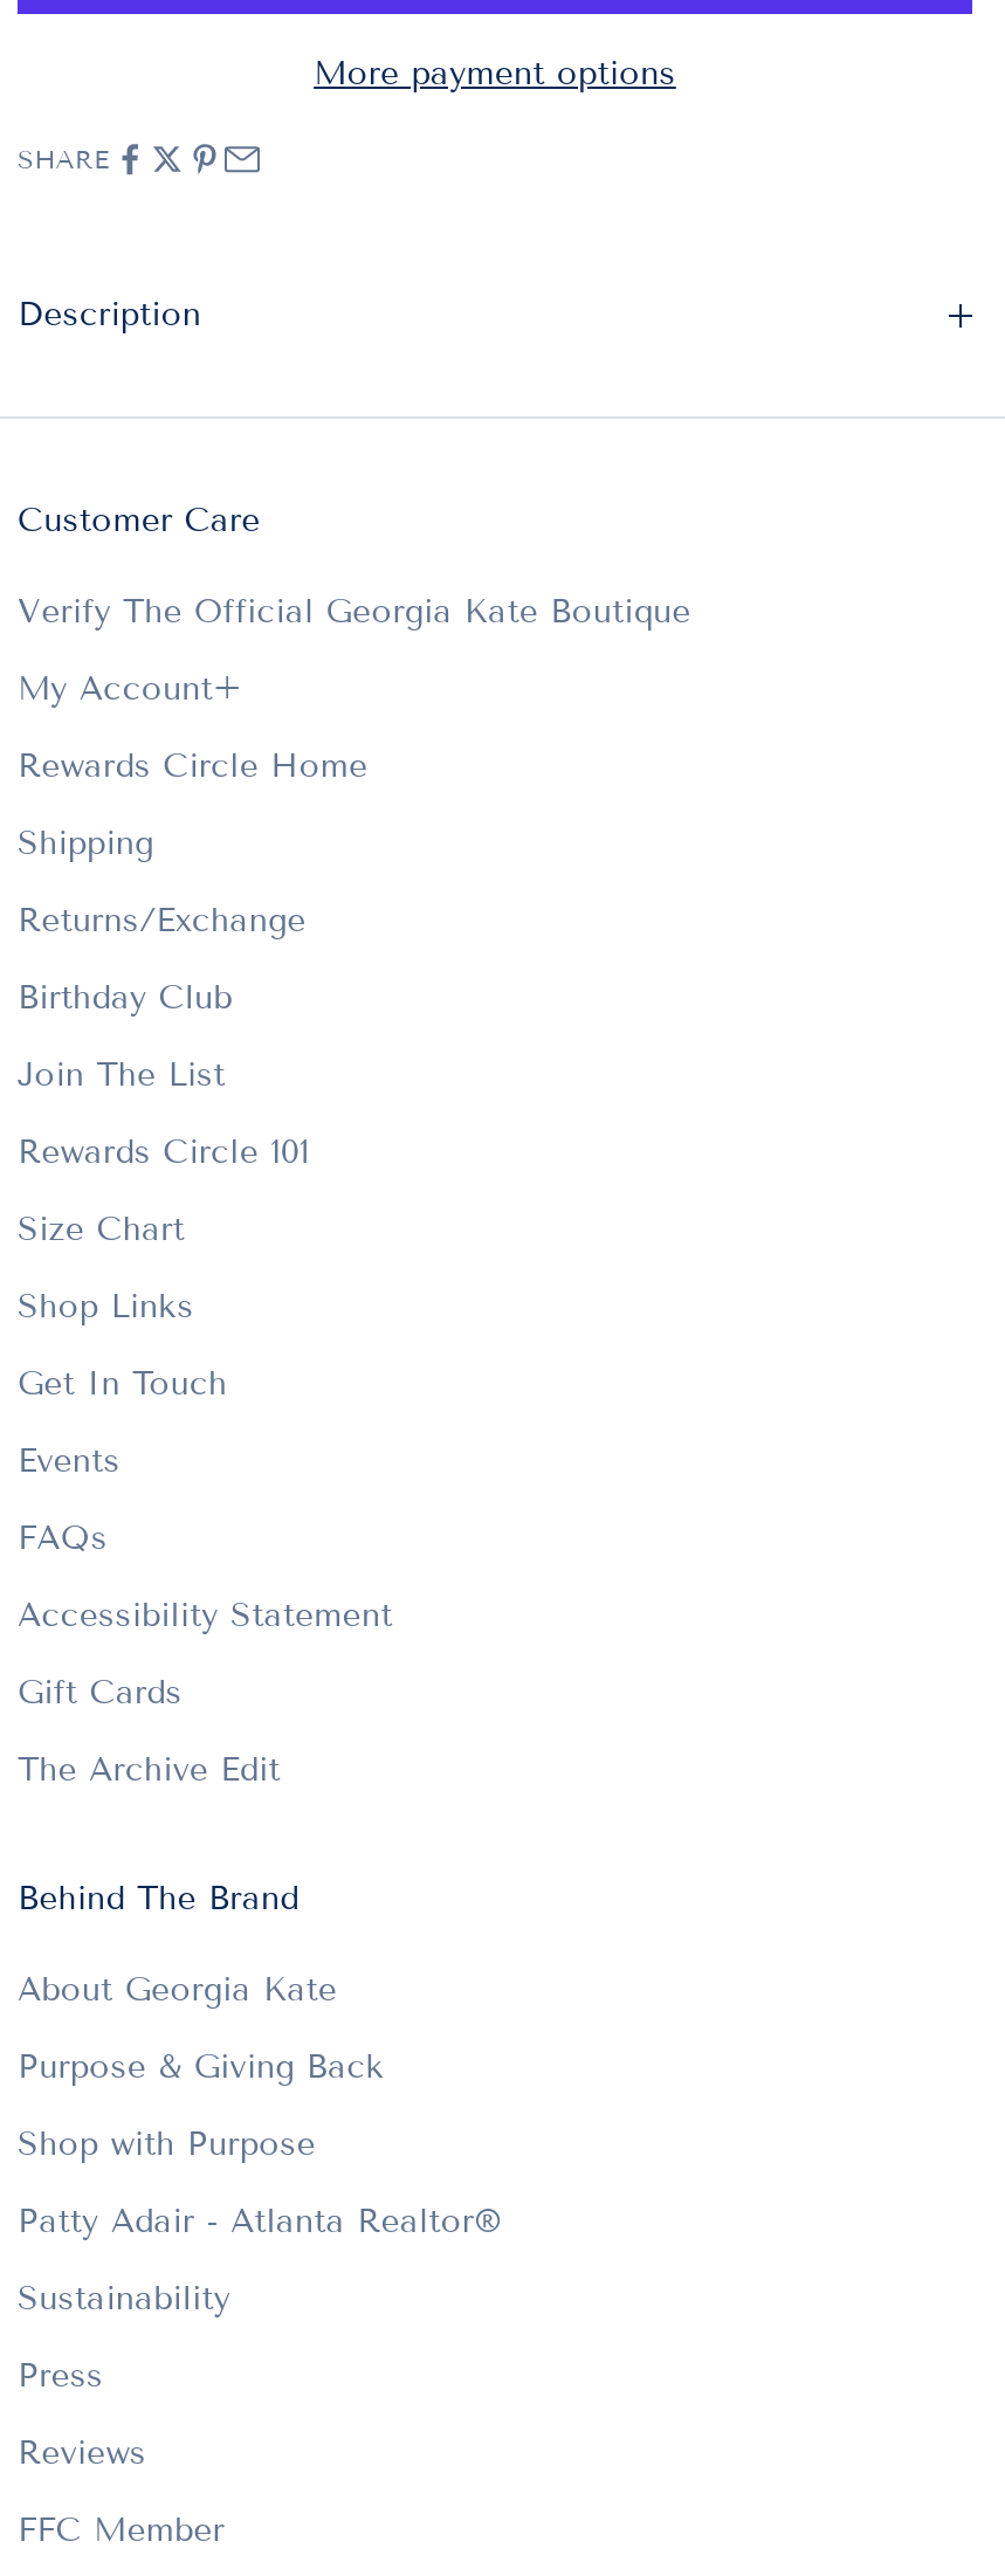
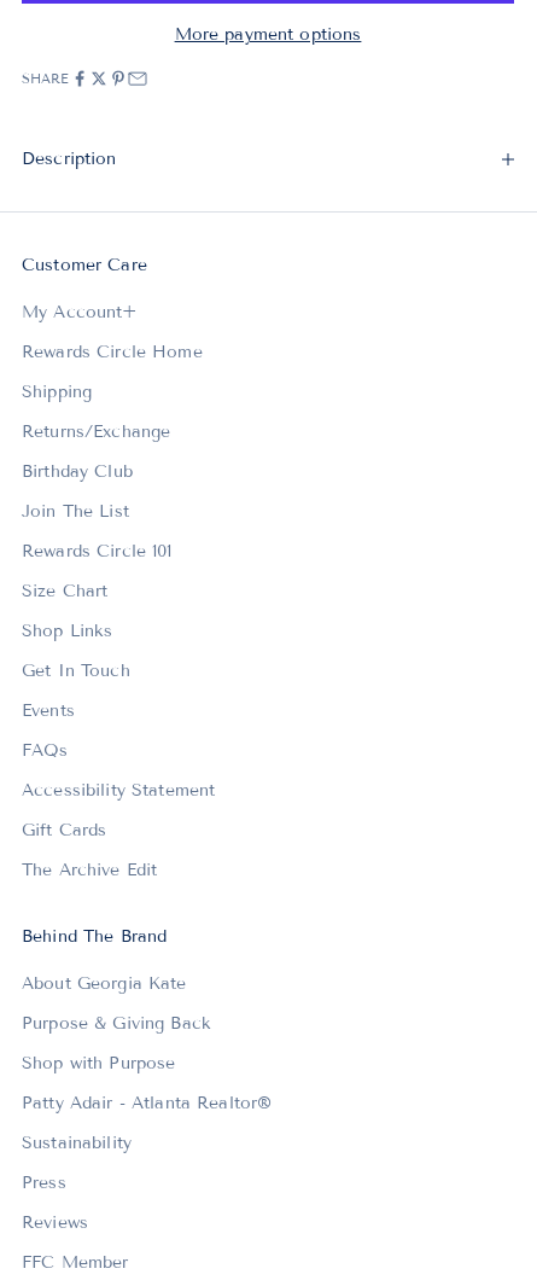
[18,593,691,633] Verify The Official Georgia Kate Boutique -> none

